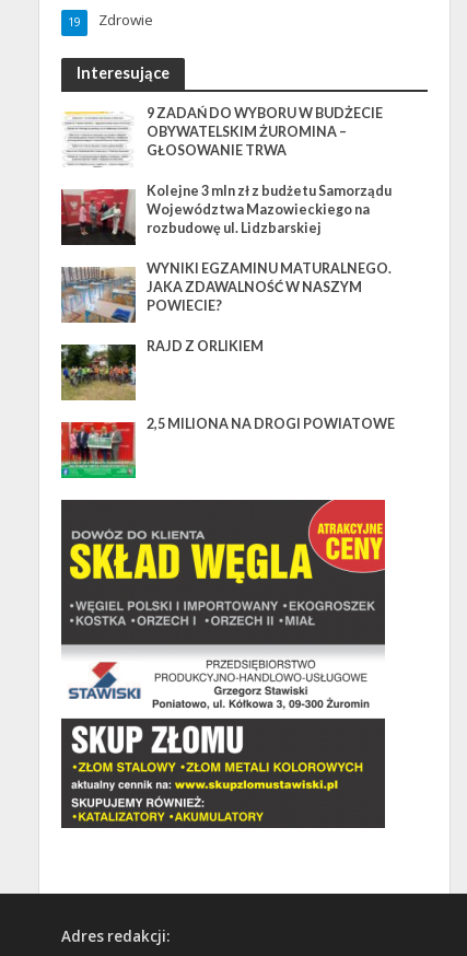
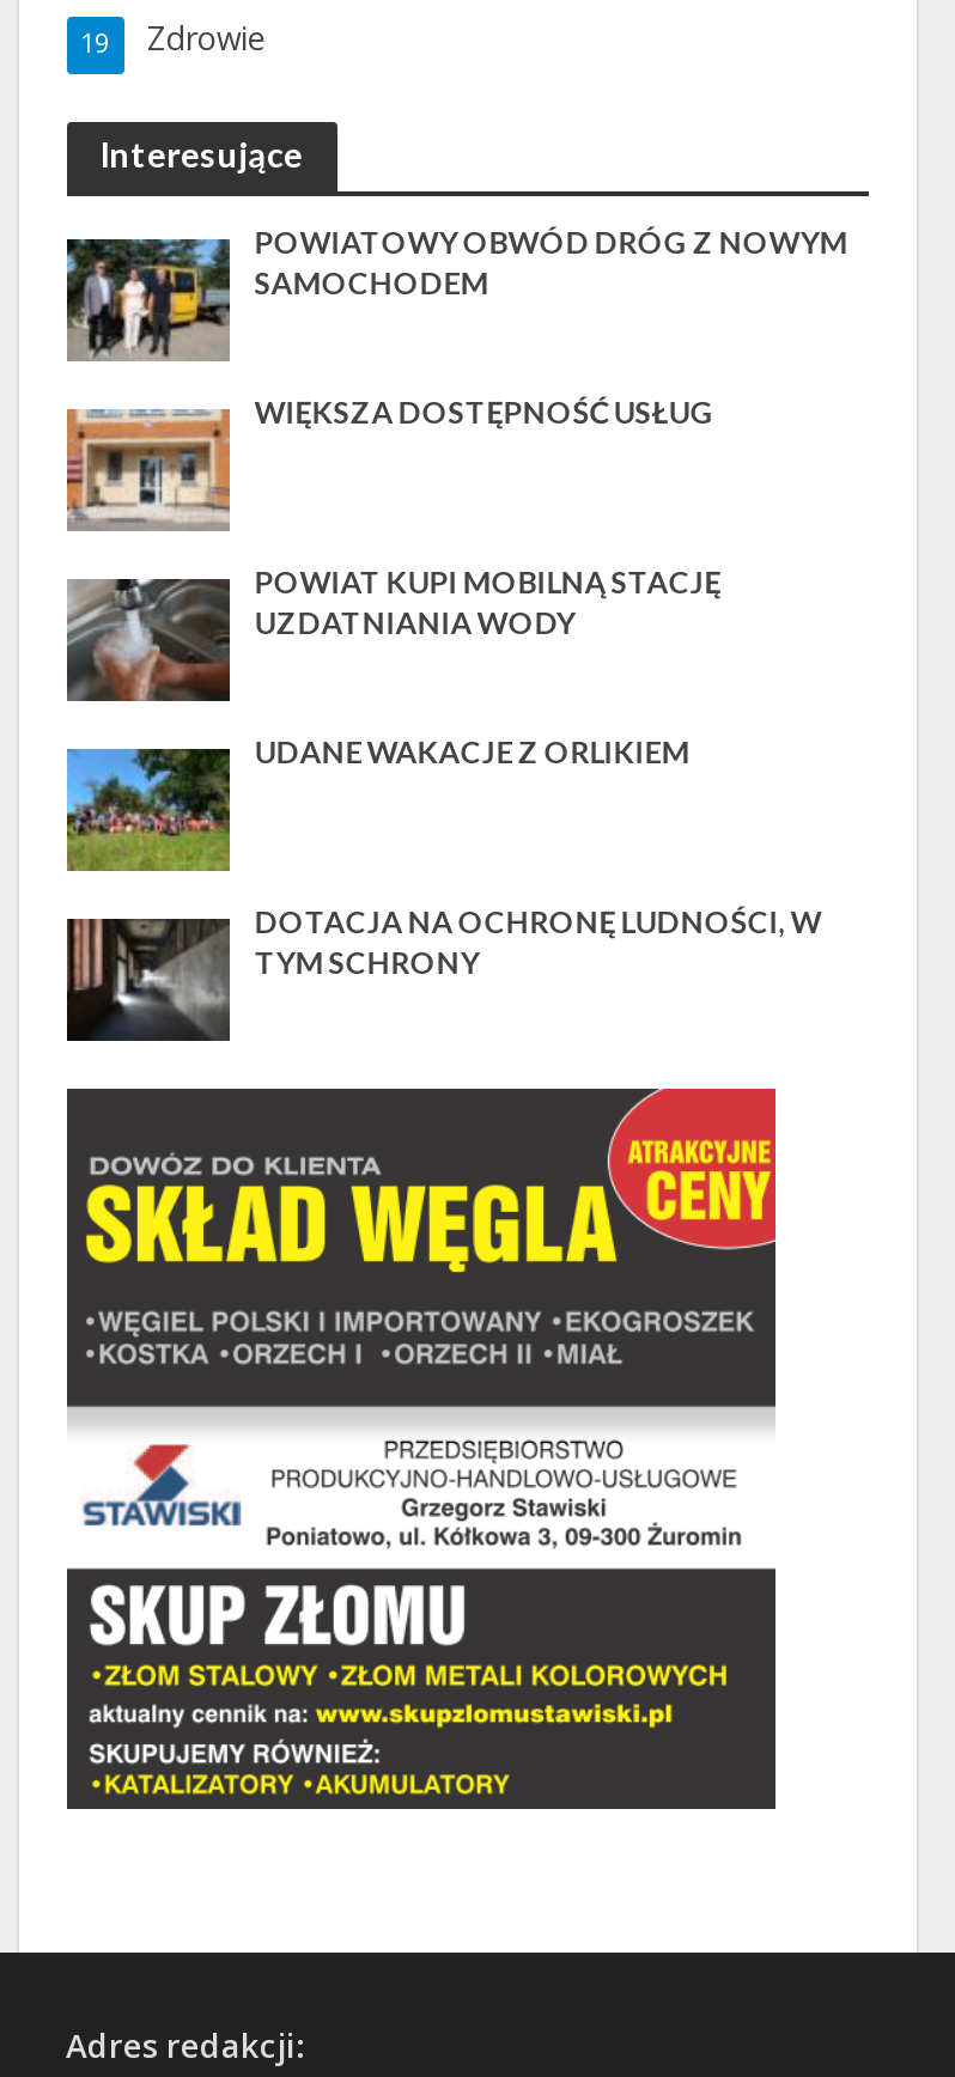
[61,105,383,166] [image] | 9 ZADAŃ DO WYBORU W BUDŻECIE | OBYWATELSKIM ŻUROMINA – | GŁOSOWANIE TRWA -> [65,224,848,361] [image] | POWIATOWY OBWÓD DRÓG Z NOWYM | SAMOCHODEM
[60,183,392,245] [image] | Kolejne 3 mln zł z budżetu Samorządu | Województwa Mazowieckiego na | rozbudowę ul. Lidzbarskiej -> [65,395,714,529] [image] | WIĘKSZA DOSTĘPNOŚĆ USŁUG
[60,260,392,323] [image] | WYNIKI EGZAMINU MATURALNEGO. | JAKA ZDAWALNOŚĆ W NASZYM | POWIECIE? -> [65,565,721,701] [image] | POWIAT KUPI MOBILNĄ STACJĘ | UZDATNIANIA WODY
[60,338,264,400] [image] | RAJD Z ORLIKIEM -> [65,735,690,869] [image] | UDANE WAKACJE Z ORLIKIEM
[60,416,395,479] [image] | 2,5 MILIONA NA DROGI POWIATOWE -> [65,905,821,1043] [image] | DOTACJA NA OCHRONĘ LUDNOŚCI, W | TYM SCHRONY

